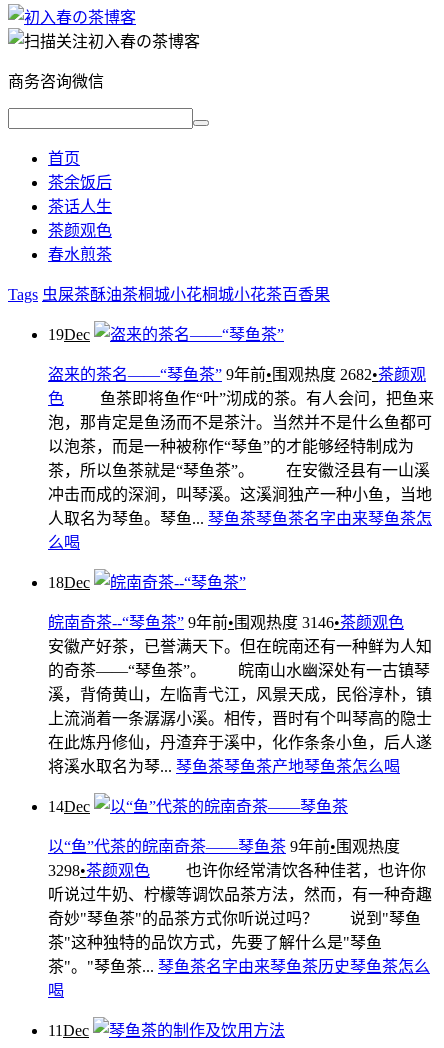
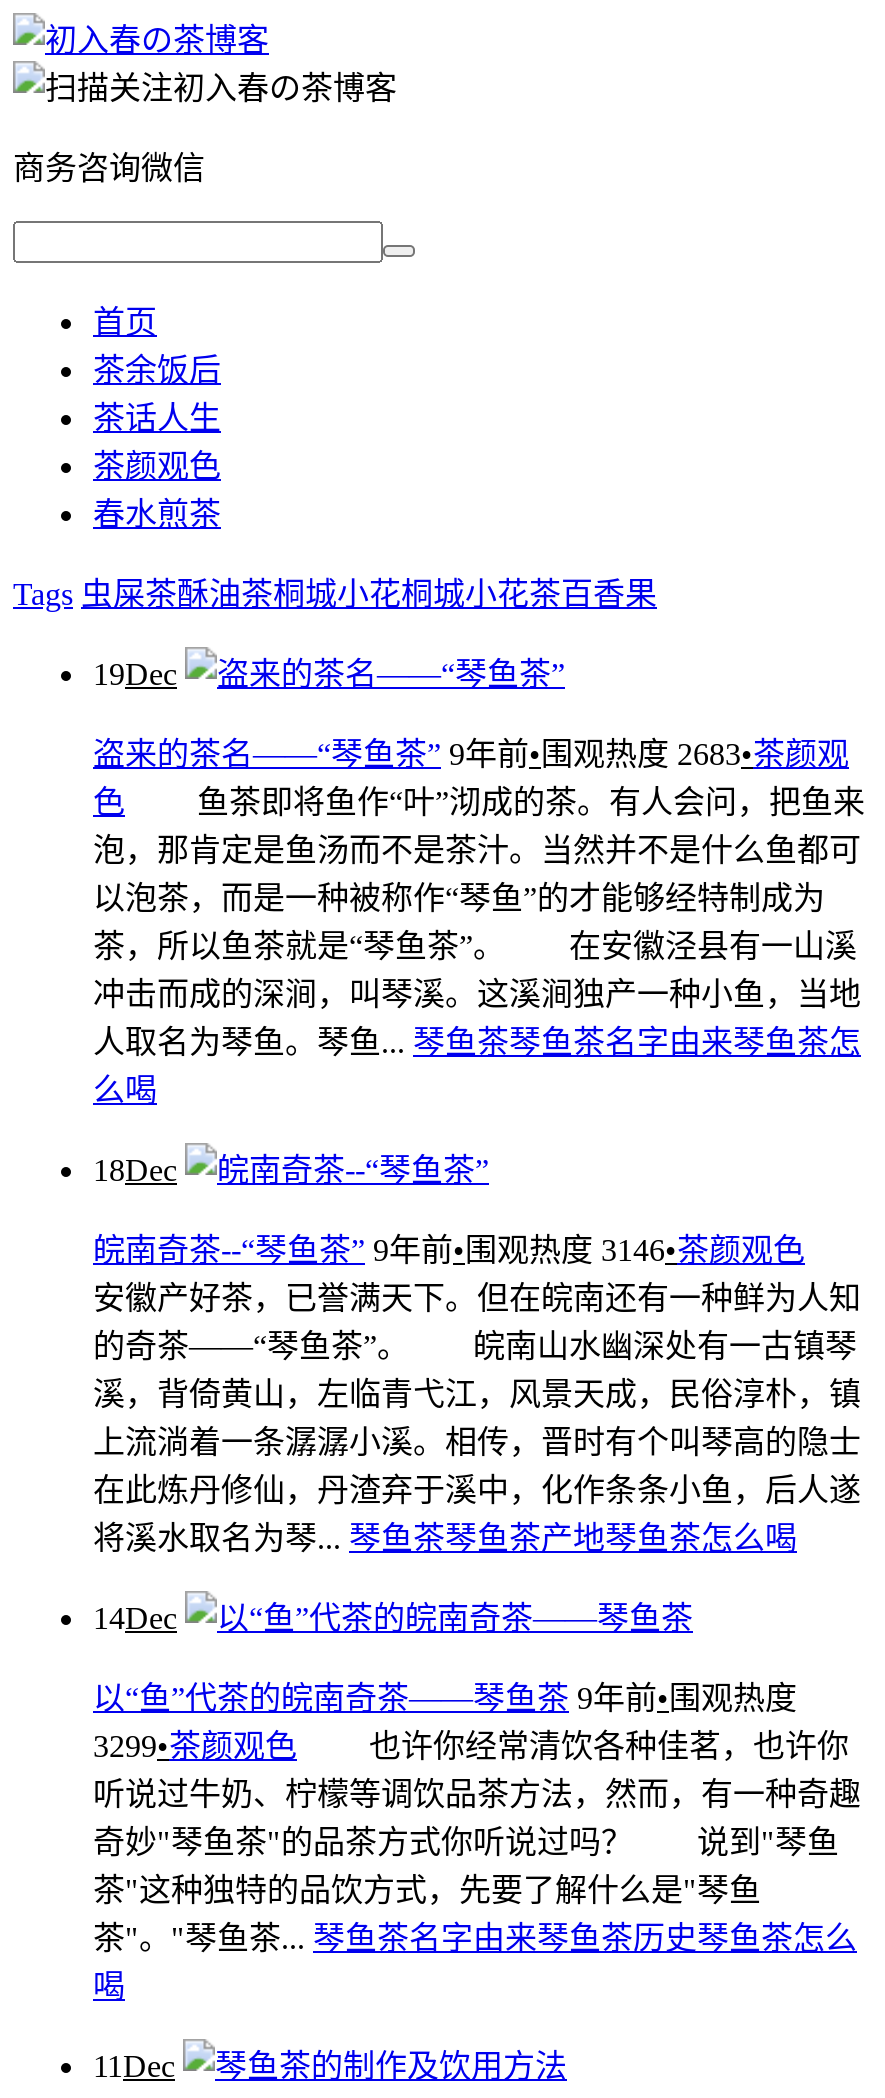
[48,366,426,383] 盗来的茶名——“琴鱼茶” 9年前•围观热度 2682•茶颜观 -> [93,737,849,771] 盗来的茶名——“琴鱼茶” 9年前•围观热度 2683•茶颜观
[48,862,426,879] 3298•茶颜观色 也许你经常清饮各种佳茗，也许你 -> [93,1729,849,1763] 3299•茶颜观色 也许你经常清饮各种佳茗，也许你

